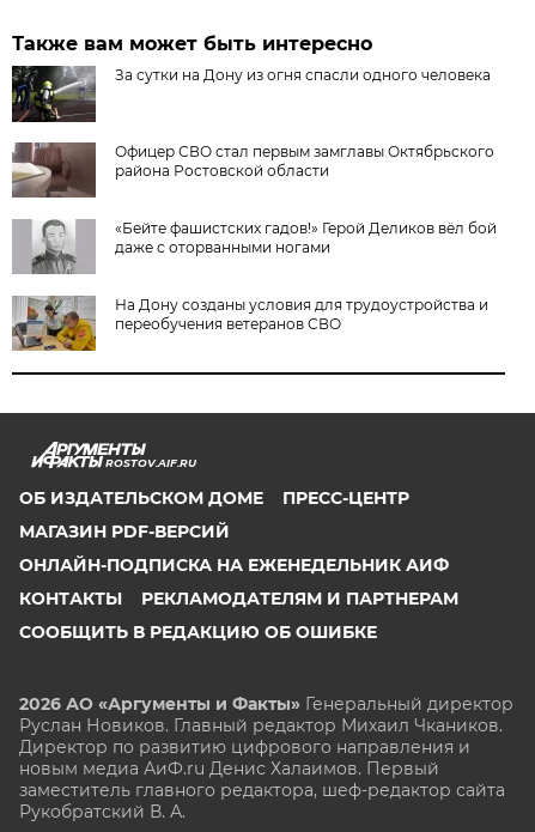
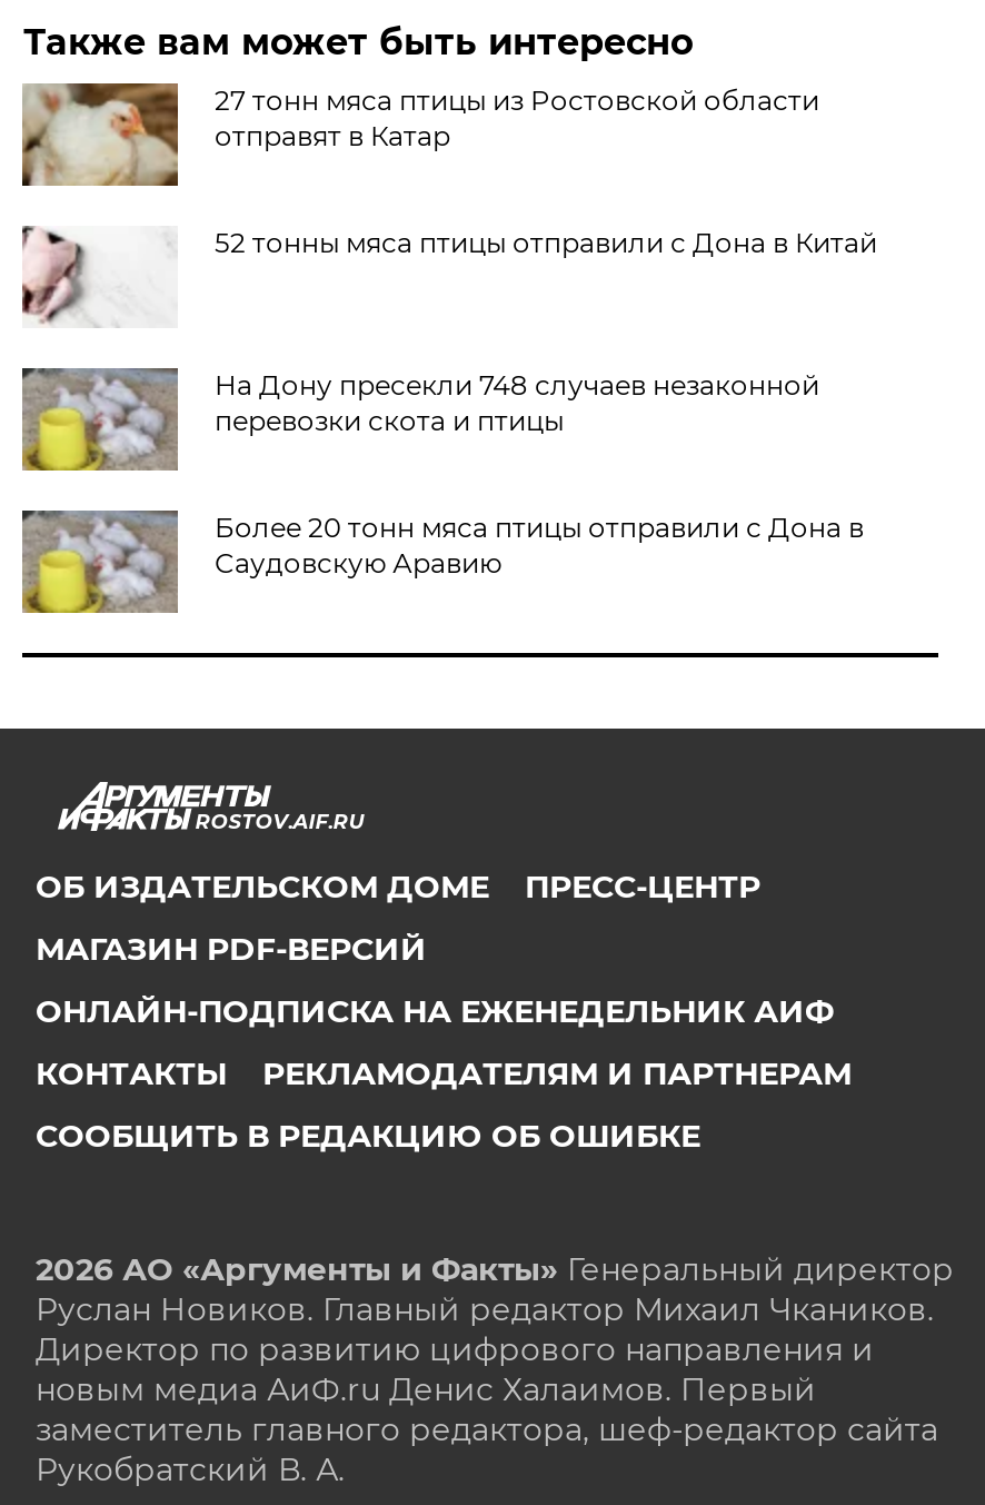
[11,65,491,123] [image] | За сутки на Дону из огня спасли одного человека -> [20,81,819,188] [image] | 27 тонн мяса птицы из Ростовской области | отправят в Катар
[11,141,495,199] [image] | Офицер СВО стал первым замглавы Октябрьского | района Ростовской области -> [20,226,877,328] [image] | 52 тонны мяса птицы отправили с Дона в Китай
[12,219,497,275] [image] | «Бейте фашистских гадов!» Герой Деликов вёл бой | даже с оторванными ногами -> [20,366,819,473] [image] | На Дону пресекли 748 случаев незаконной | перевозки скота и птицы
[12,296,489,352] [image] | На Дону созданы условия для трудоустройства и | переобучения ветеранов СВО -> [20,511,864,615] [image] | Более 20 тонн мяса птицы отправили с Дона в | Саудовскую Аравию

